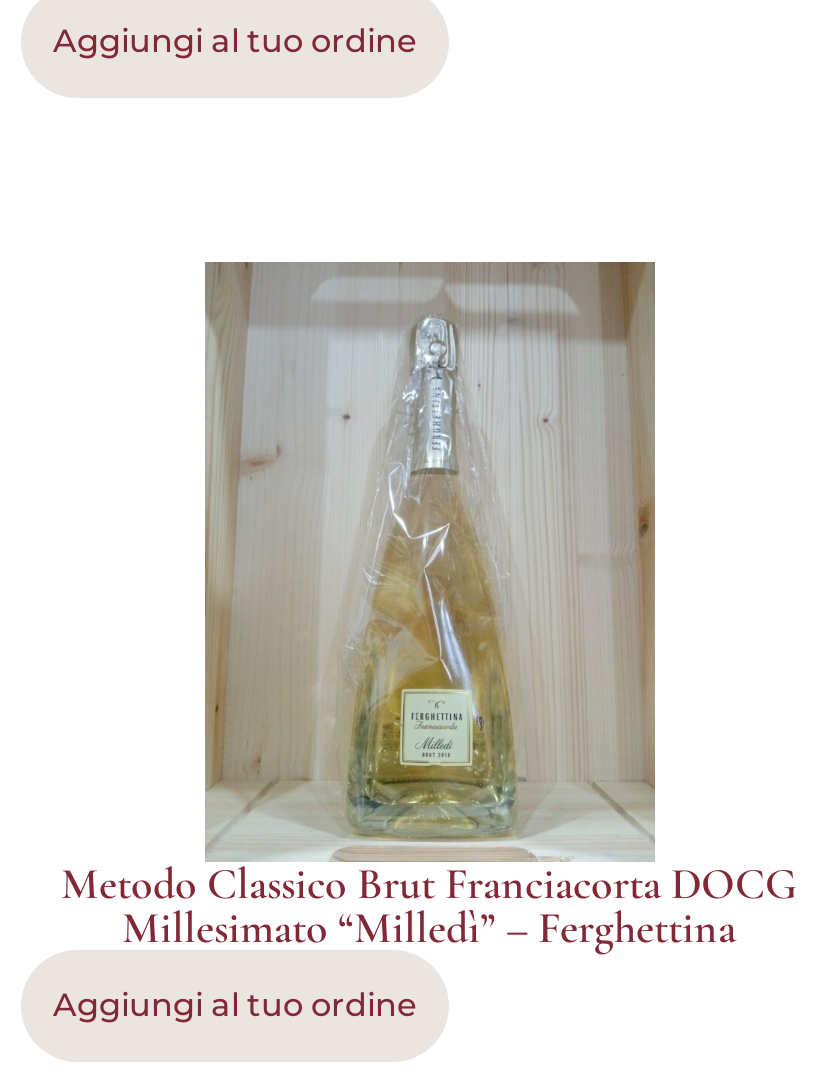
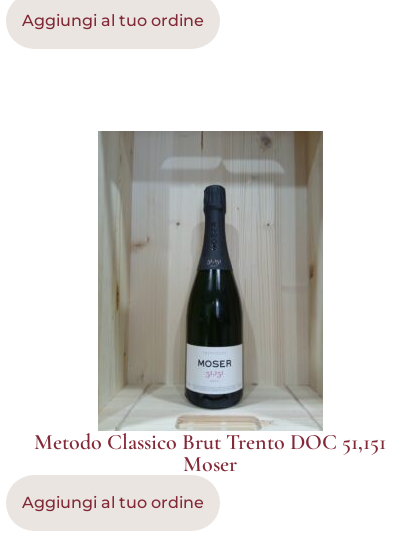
[61,262,797,955] [image] | Metodo Classico Brut Franciacorta DOCG | Millesimato “Milledì” – Ferghettina -> [34,132,386,477] [image] | Metodo Classico Brut Trento DOC 51,151 | Moser

